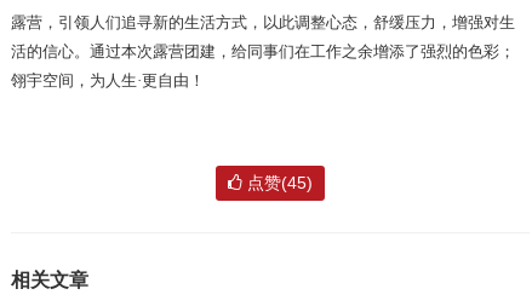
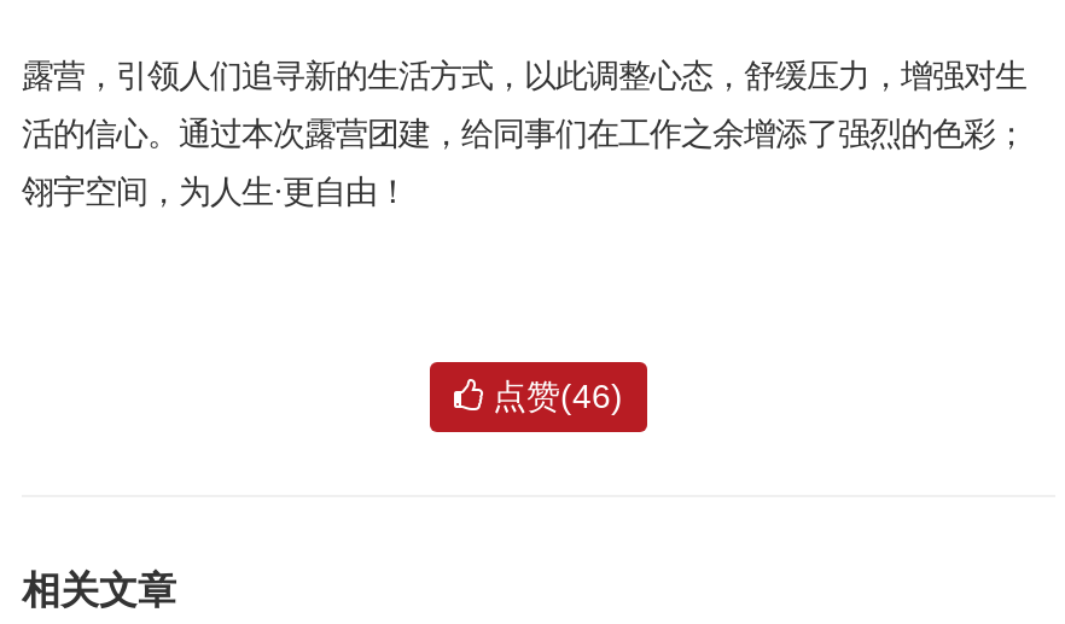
[242,172,313,192] 点赞(45) -> [483,375,623,414] 点赞(46)

